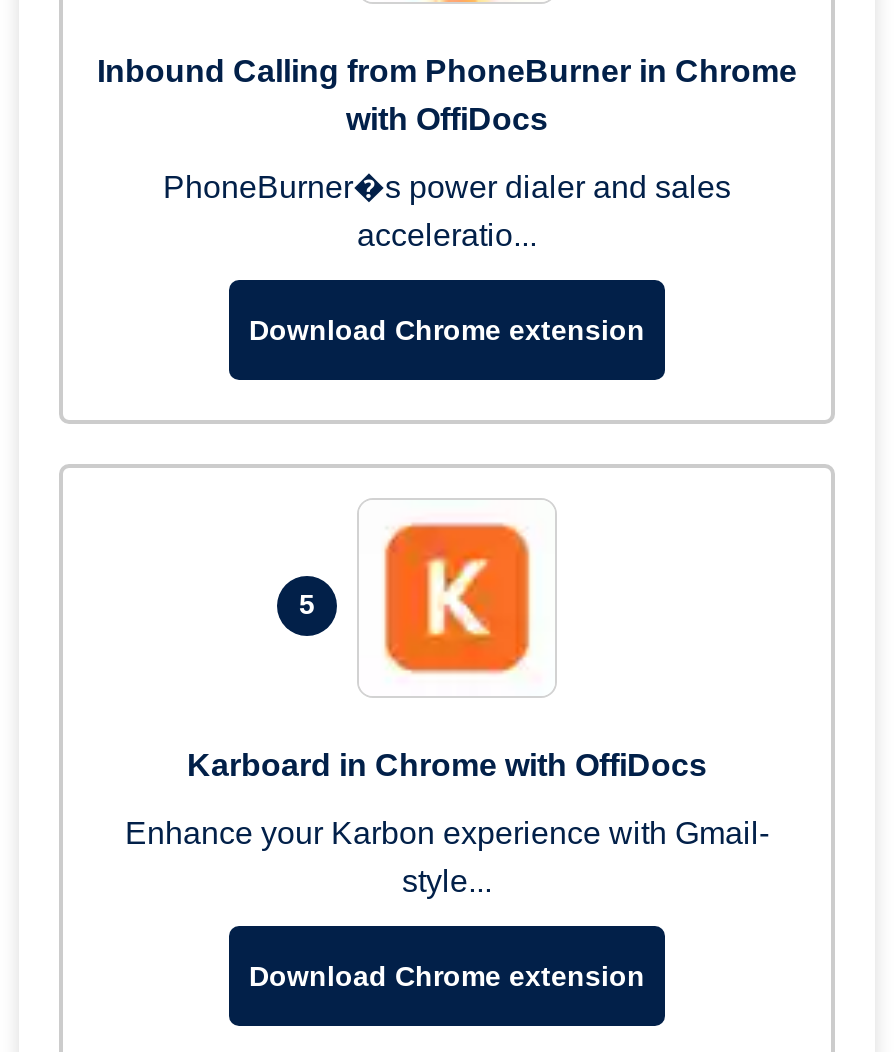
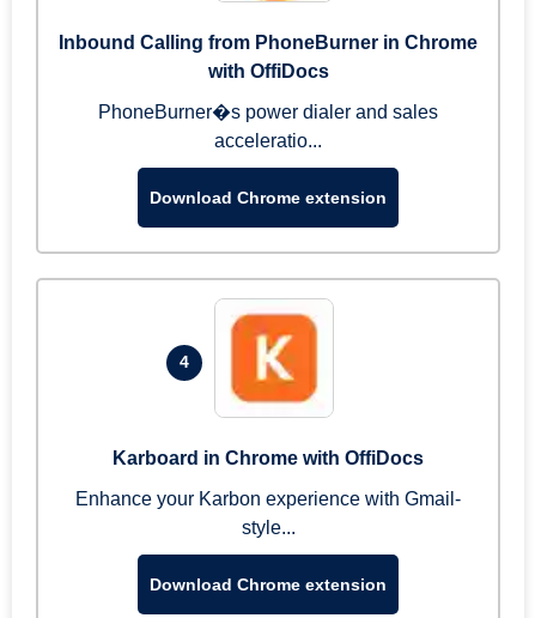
[299,588,315,620] 5 -> [180,352,189,371] 4

